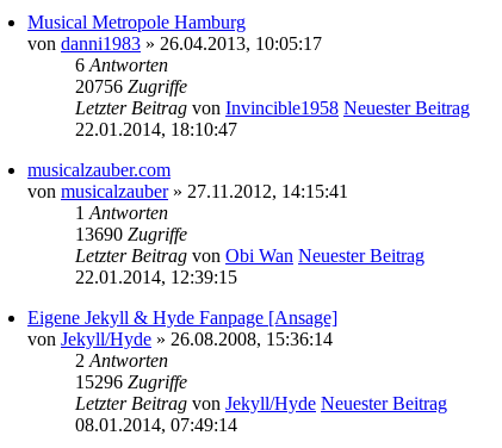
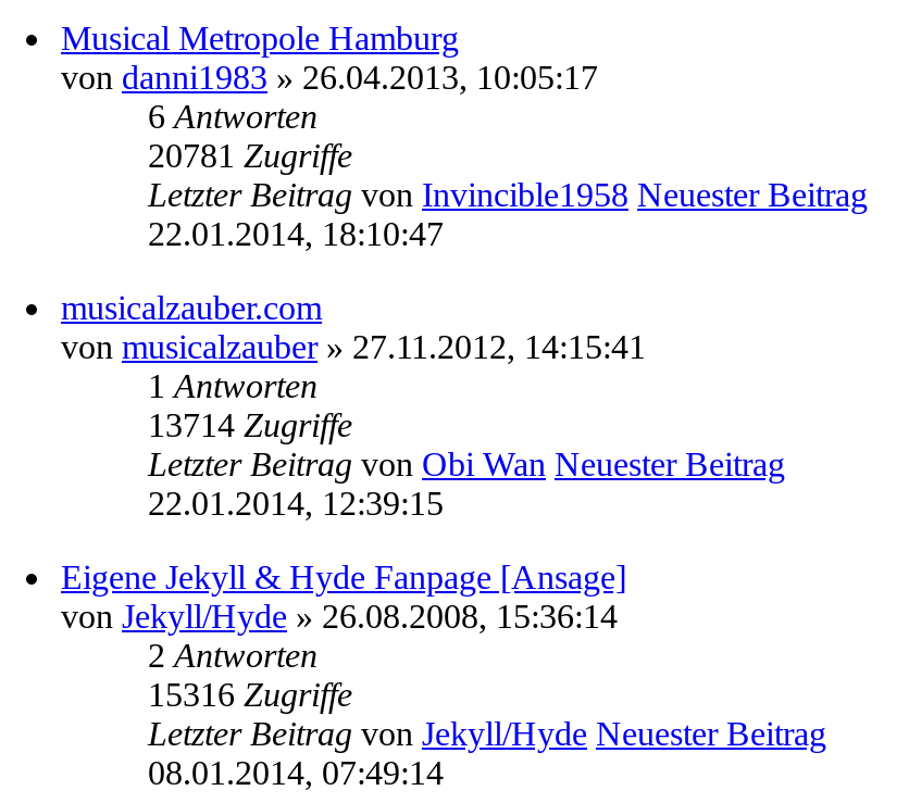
[75,76,187,96] 20756 Zugriffe -> [148,137,352,174] 20781 Zugriffe
[75,224,187,244] 13690 Zugriffe -> [148,406,352,443] 13714 Zugriffe
[75,372,187,392] 15296 Zugriffe -> [148,676,352,713] 15316 Zugriffe

